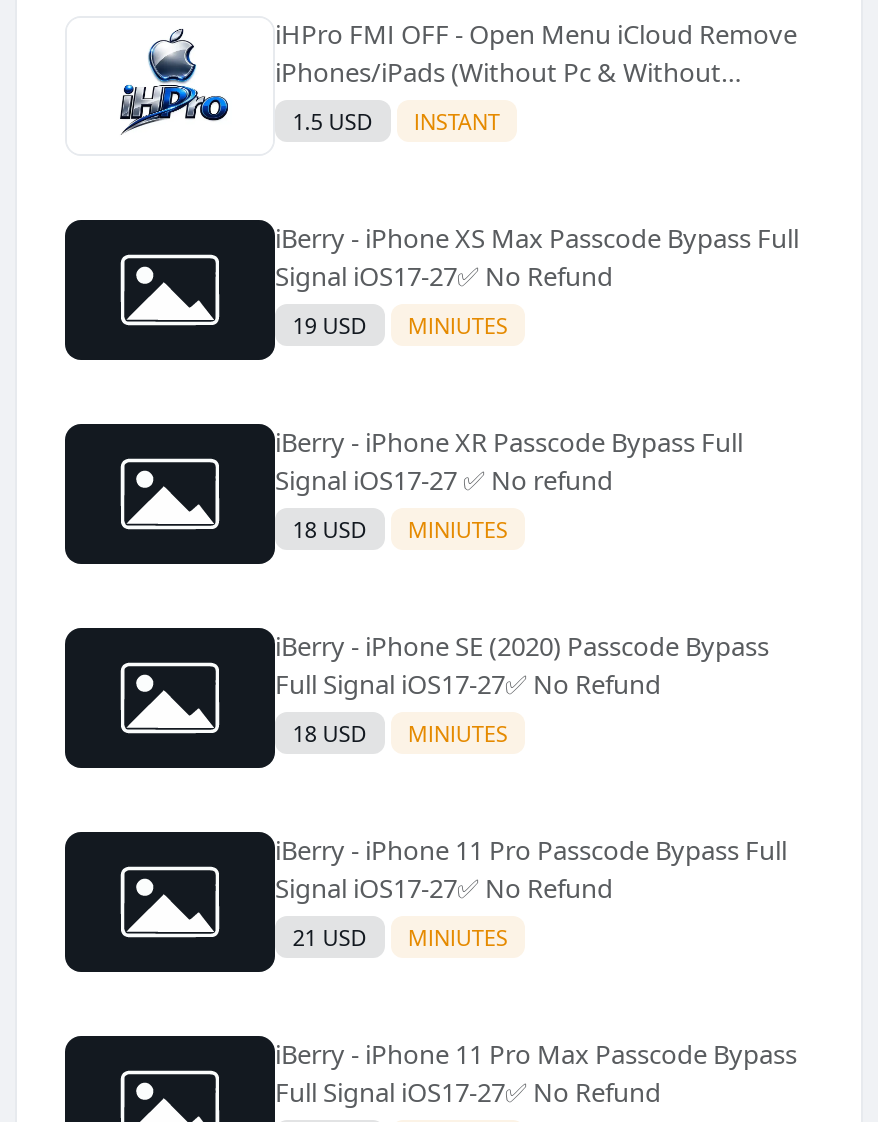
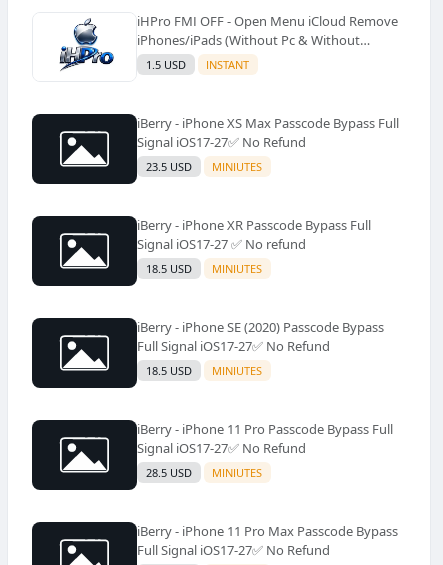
[293,310,508,340] 19 USD MINIUTES -> [146,159,262,174] 23.5 USD MINIUTES
[293,514,508,544] 18 USD MINIUTES -> [146,261,262,276] 18.5 USD MINIUTES
[293,718,508,748] 18 USD MINIUTES -> [146,363,262,378] 18.5 USD MINIUTES
[293,922,508,952] 21 USD MINIUTES -> [146,465,262,480] 28.5 USD MINIUTES

